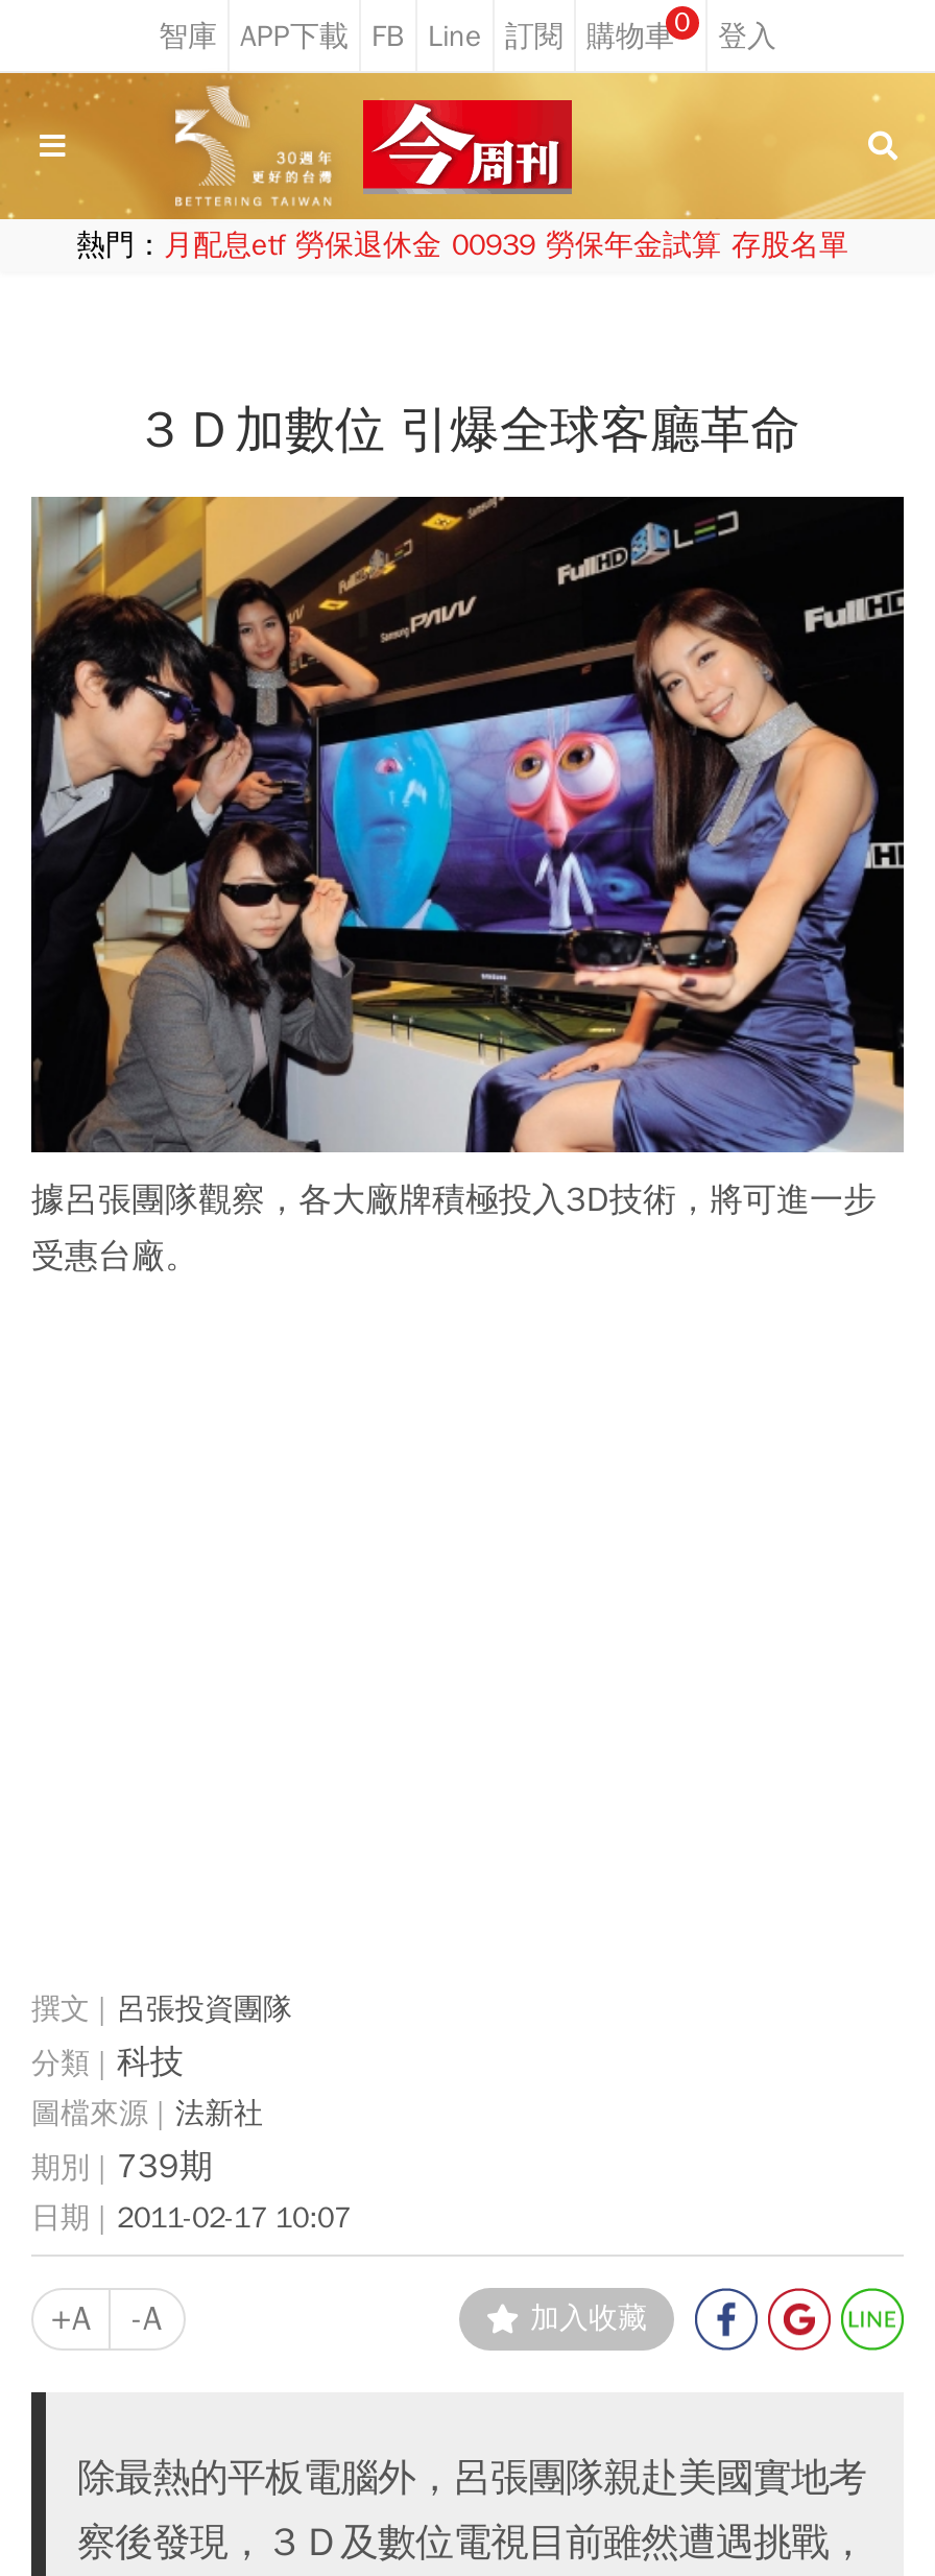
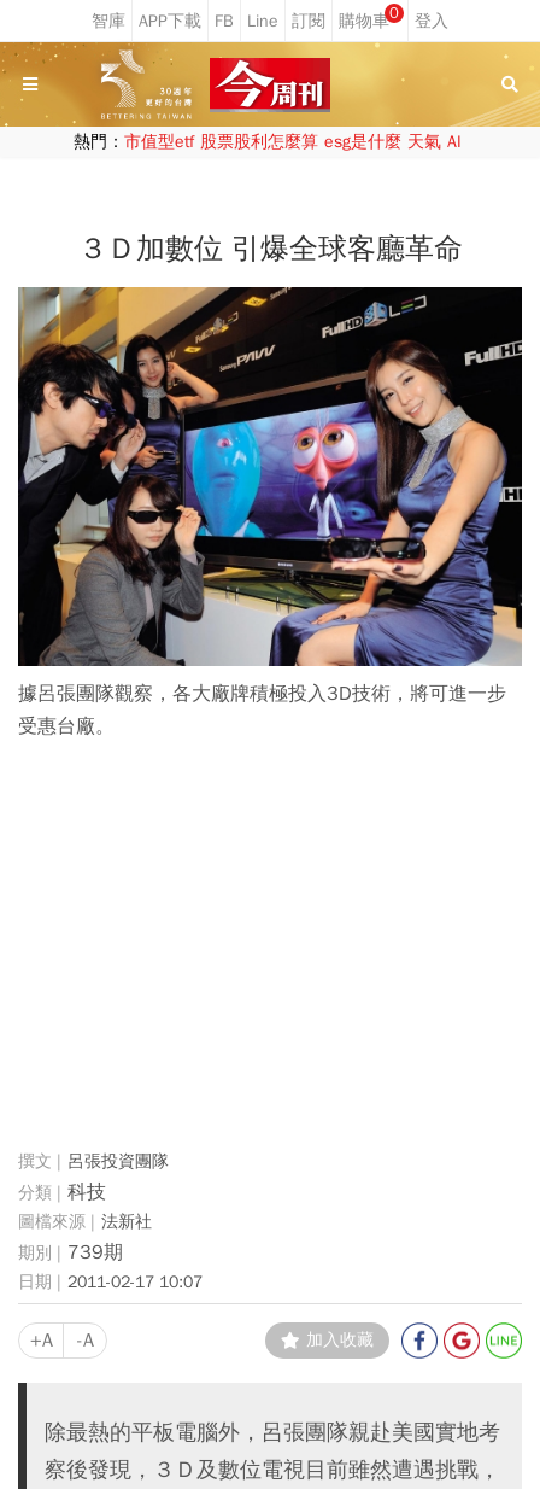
[76,228,848,263] 熱門：月配息etf 勞保退休金 00939 勞保年金試算 存股名單 -> [73,132,461,152] 熱門：市值型etf 股票股利怎麼算 esg是什麼 天氣 AI

